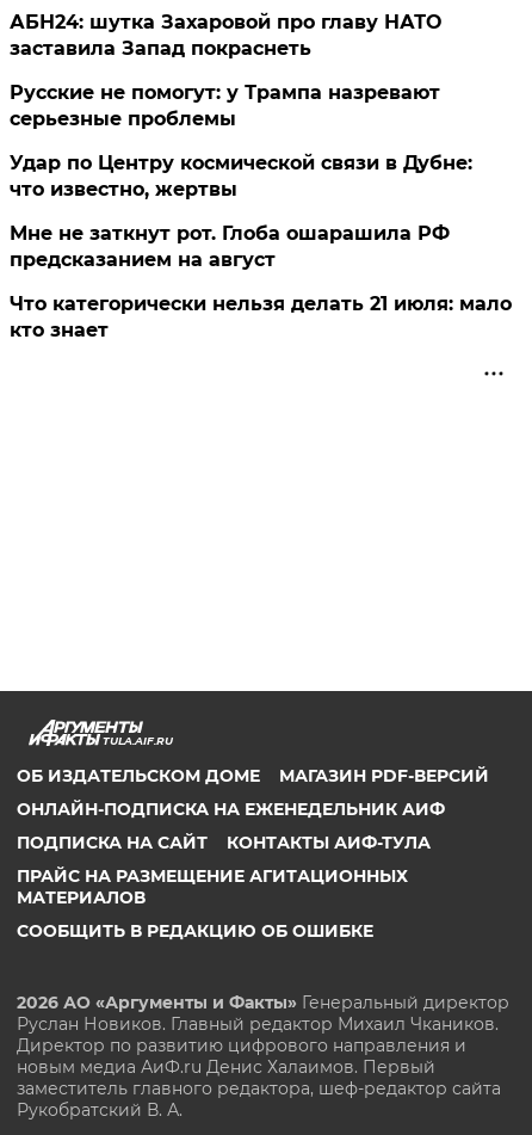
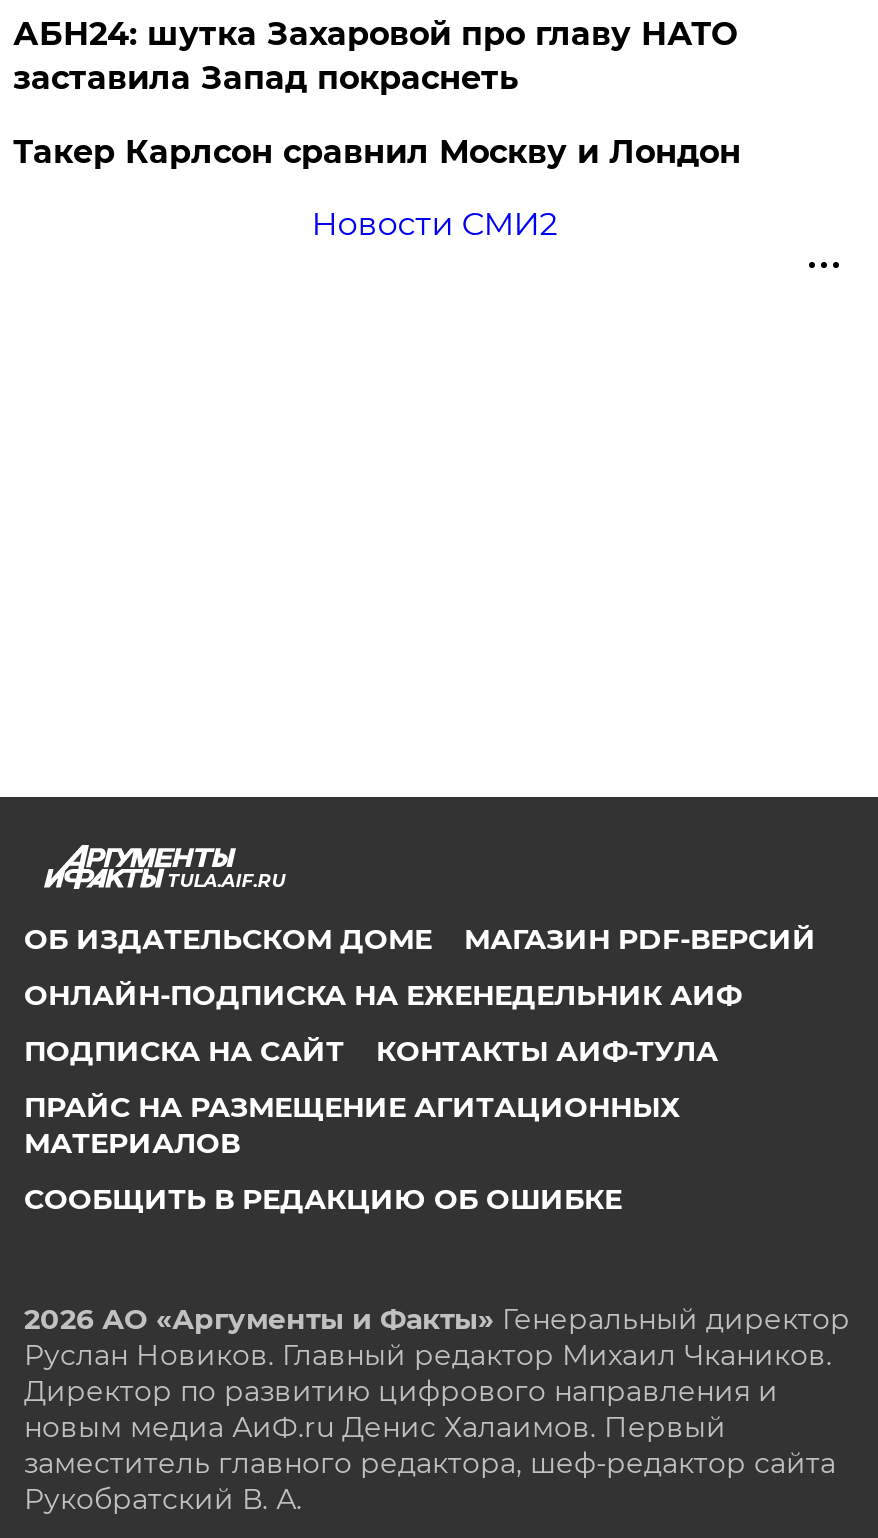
[10,81,512,341] Русские не помогут: у Трампа назревают | серьезные проблемы | Удар по Центру космической связи в Дубне: | что известно, жертвы | Мне не заткнут рот. Глоба ошарашила РФ | предсказанием на август | Что категорически нельзя делать 21 июля: мало | кто знает -> [13,133,741,243] Такер Карлсон сравнил Москву и Лондон | Новости СМИ2

